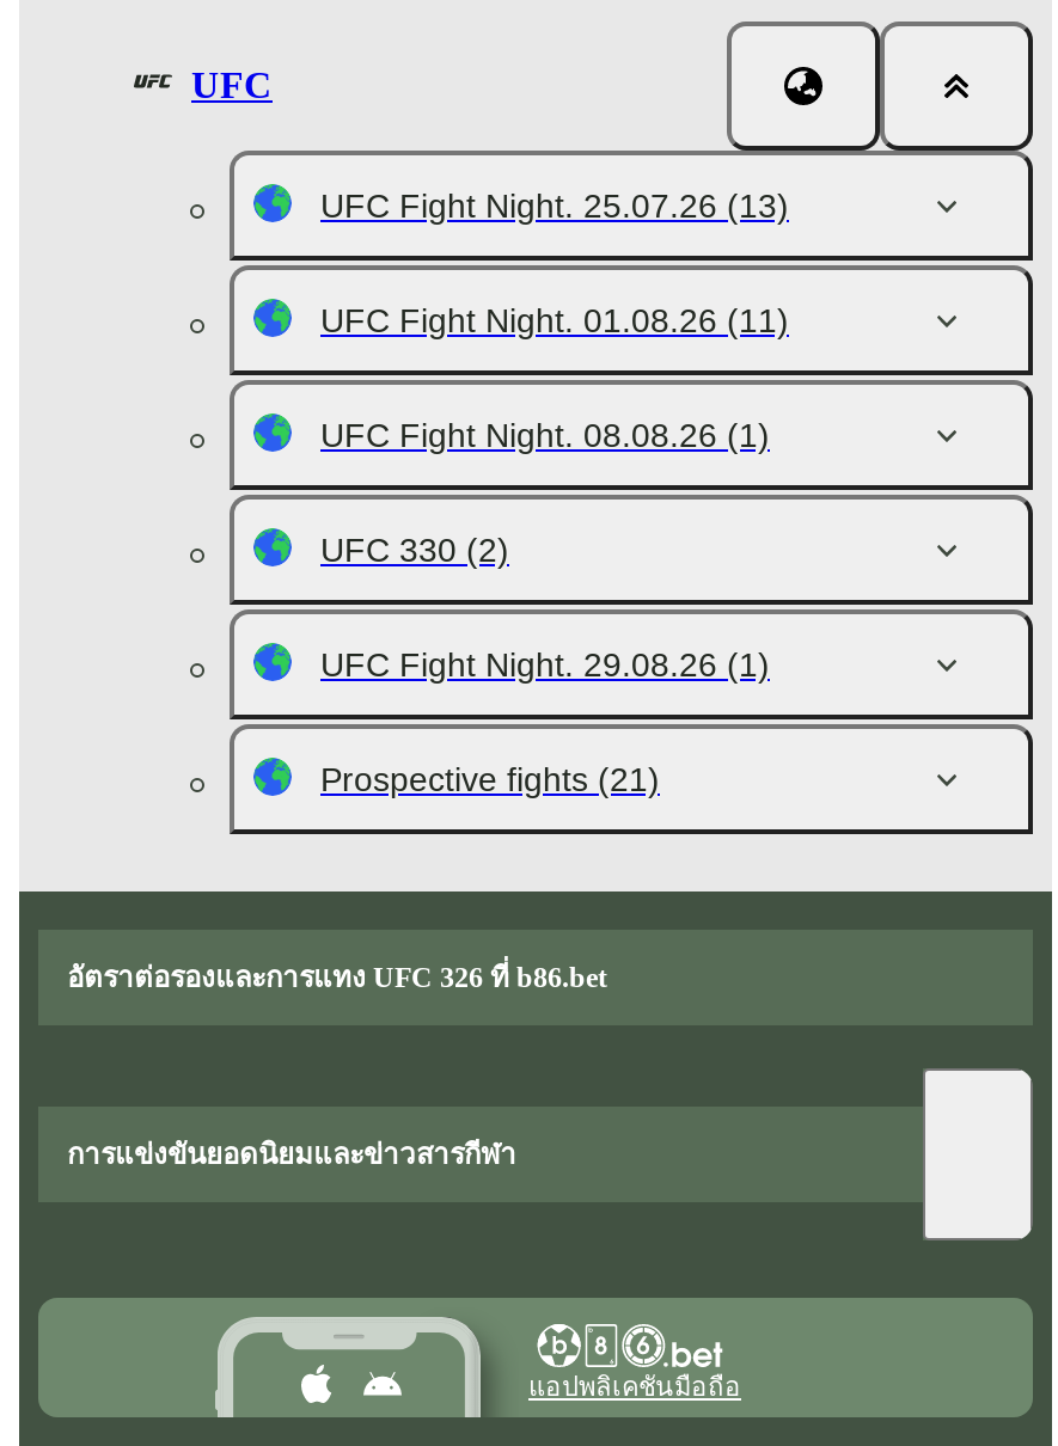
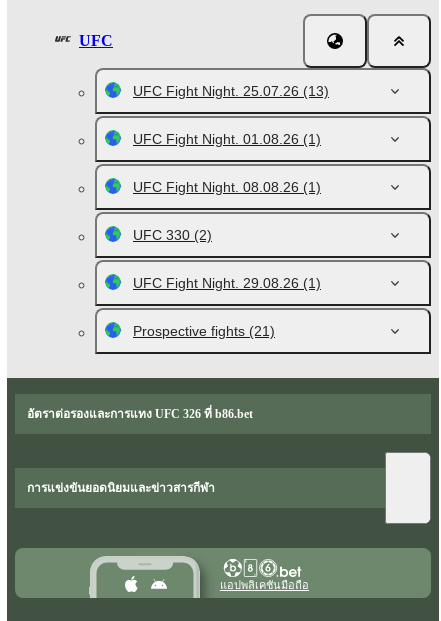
[320,301,789,339] UFC Fight Night. 01.08.26 (11) -> [133,131,321,147] UFC Fight Night. 01.08.26 (1)

